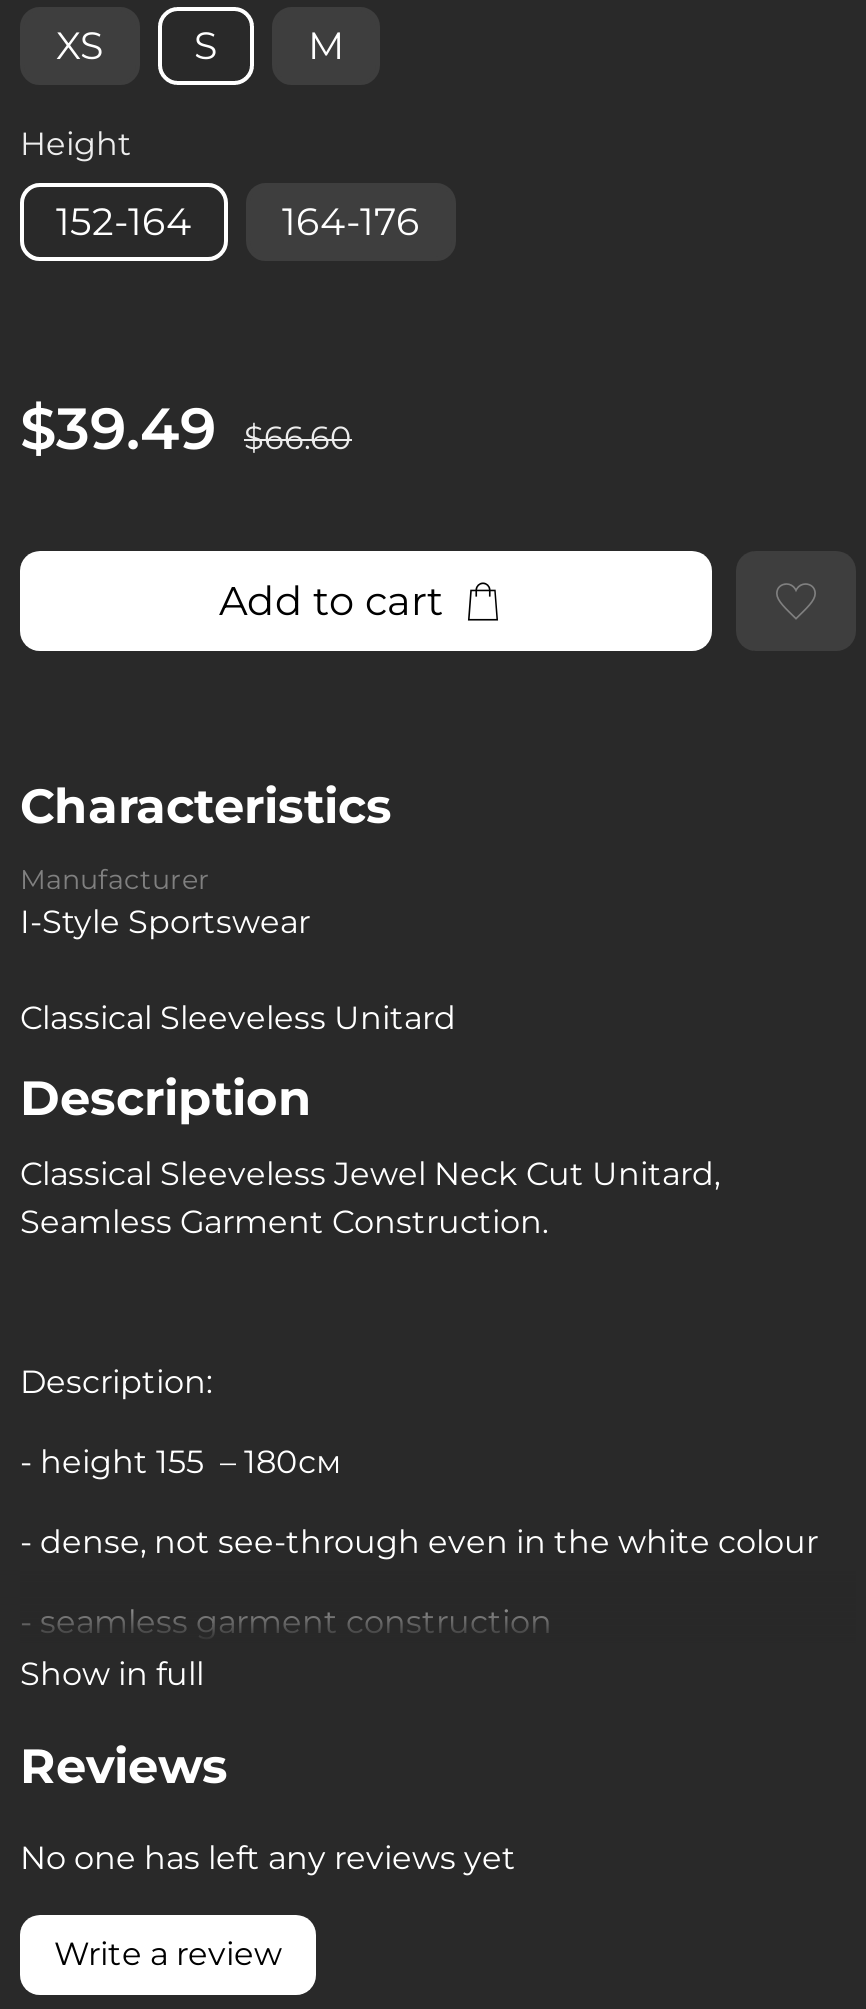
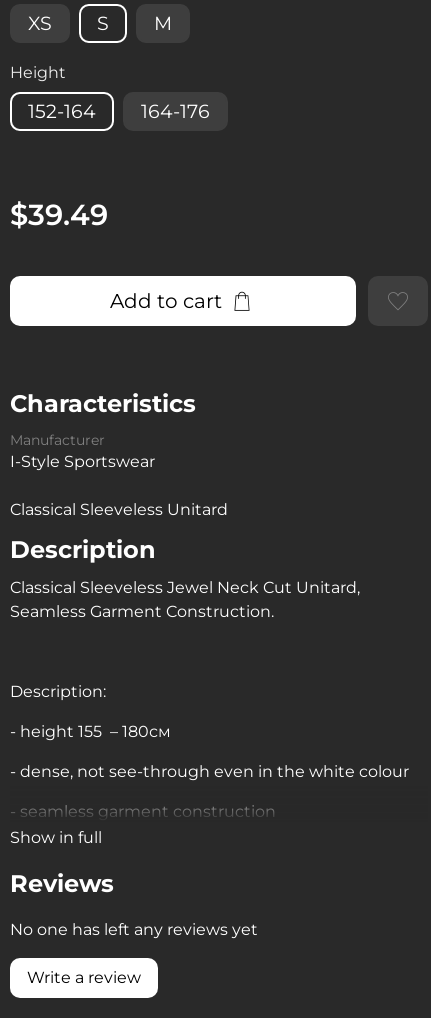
[244,419,352,457] $66.60 -> none

